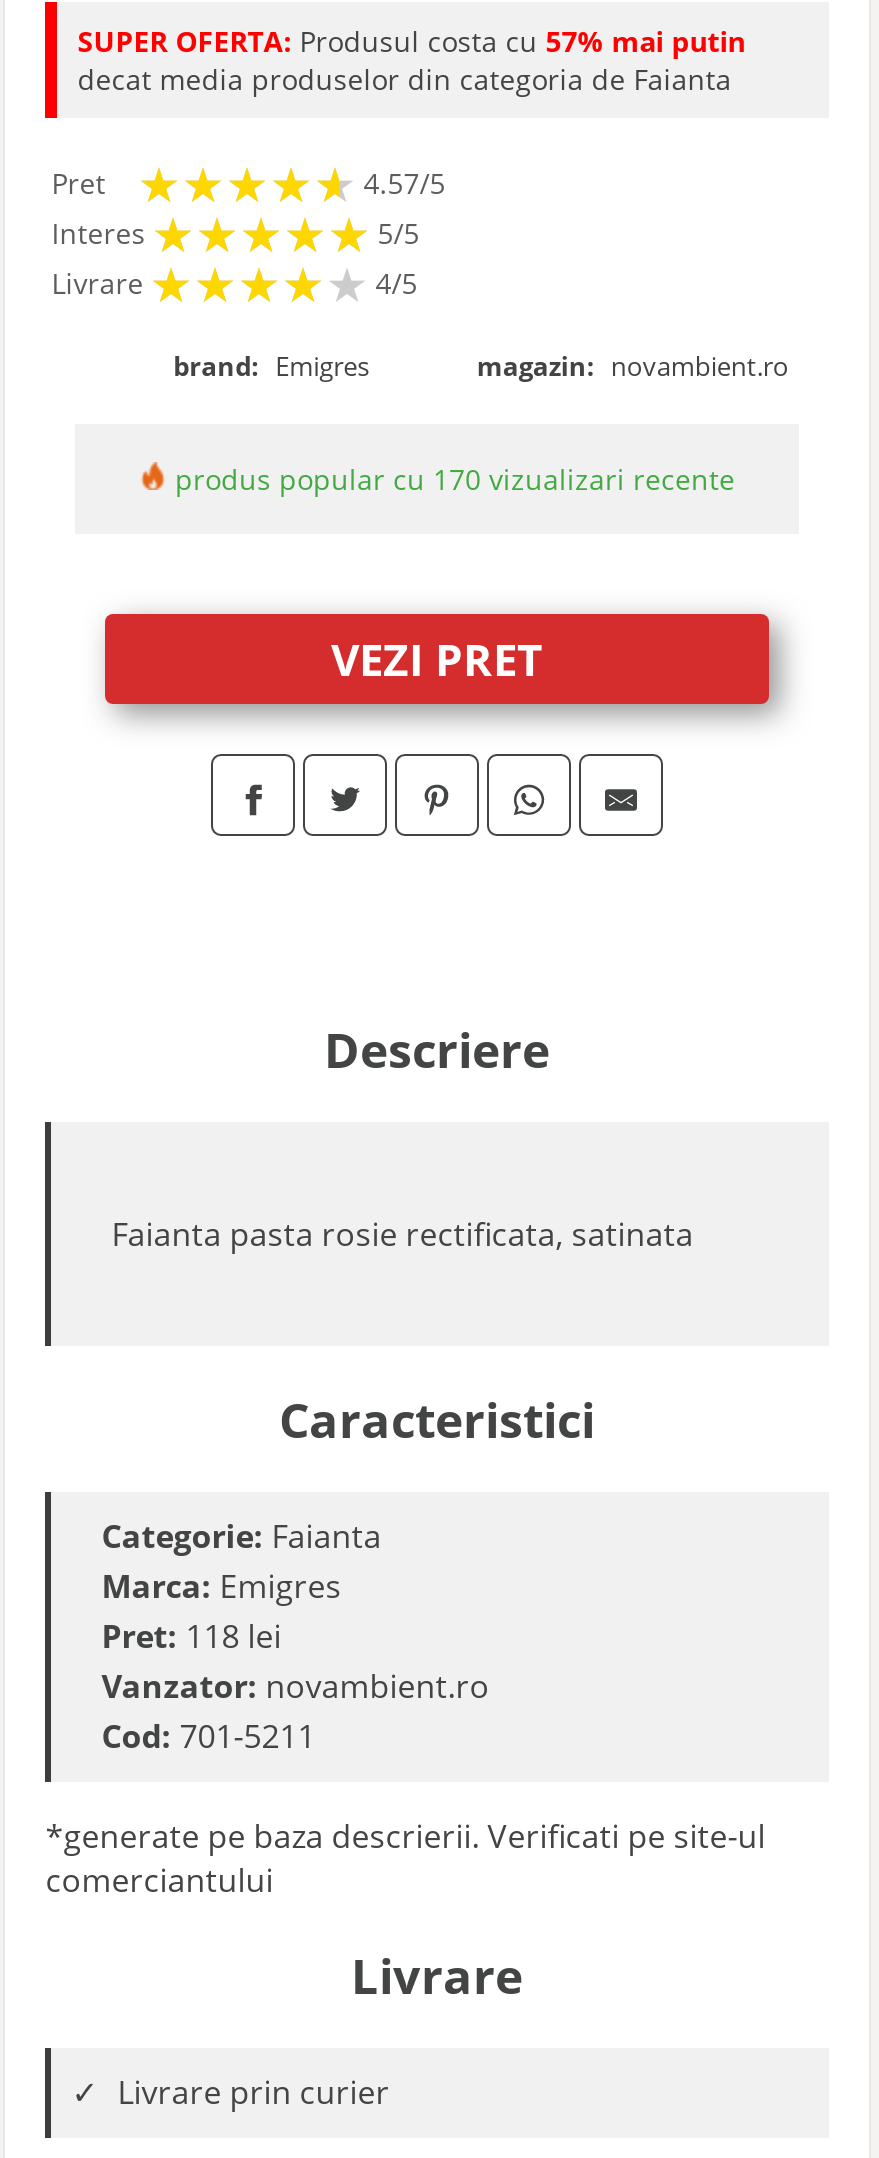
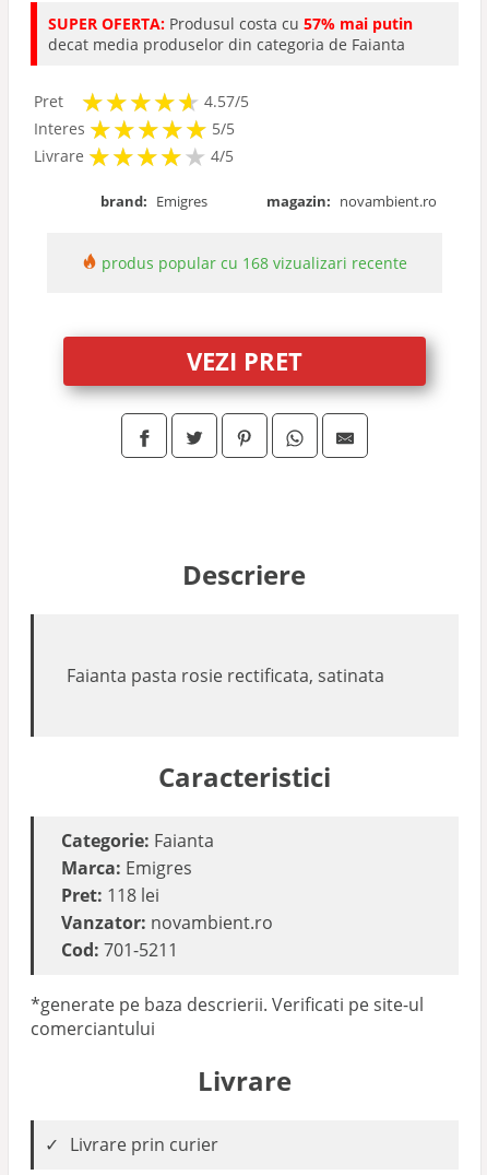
[167,460,735,498] produs popular cu 170 vizualizari recente -> [97,252,407,273] produs popular cu 168 vizualizari recente

